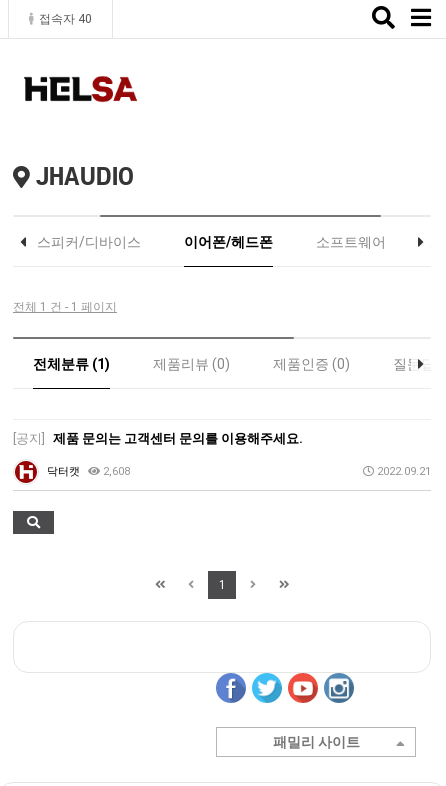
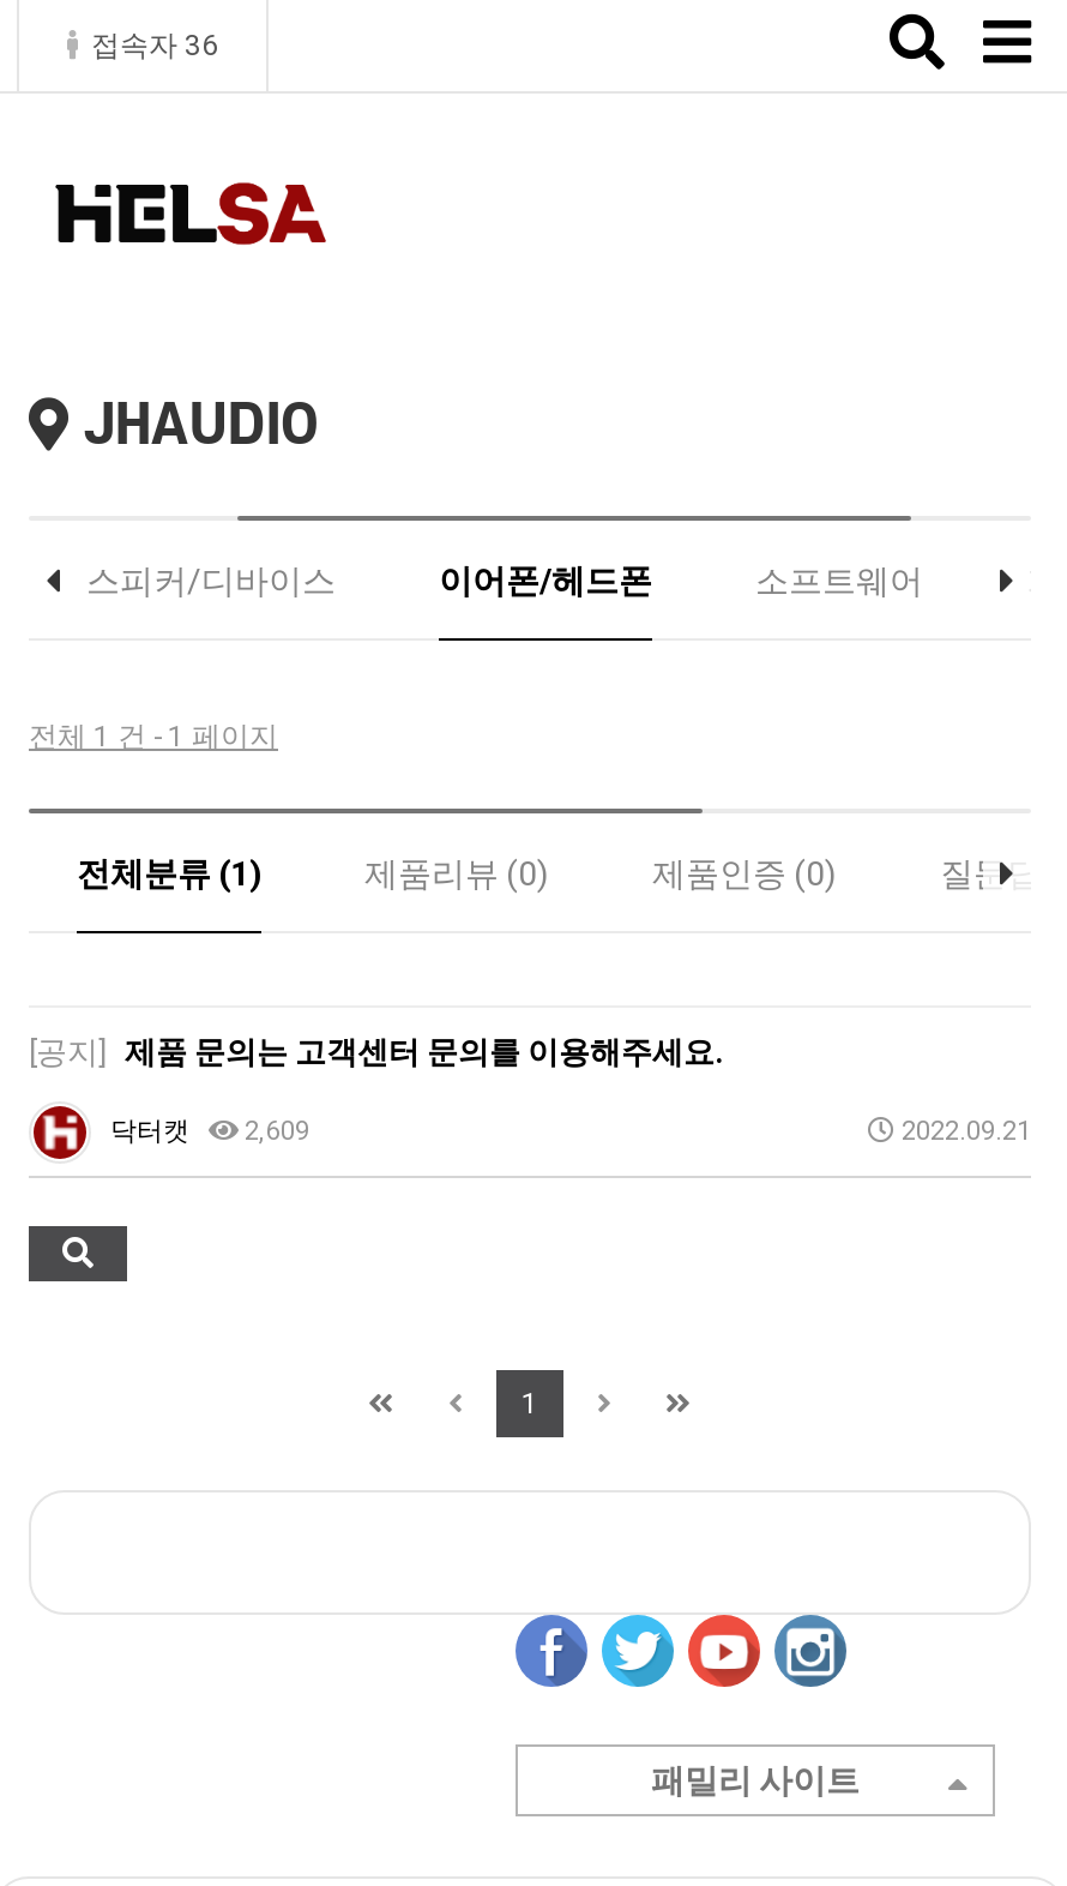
[39,12,92,26] 접속자 40 -> [91,29,218,62] 접속자 36
[100,465,130,478] 2,608 -> [237,1116,309,1147] 2,609

